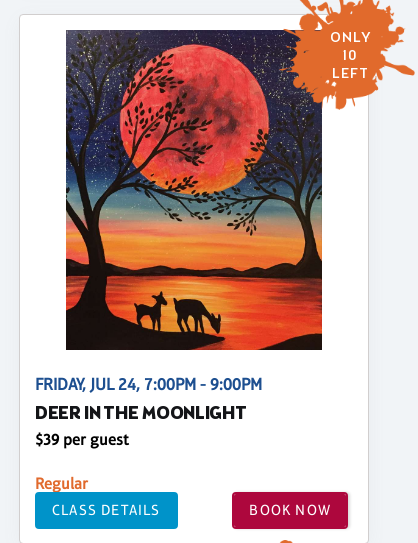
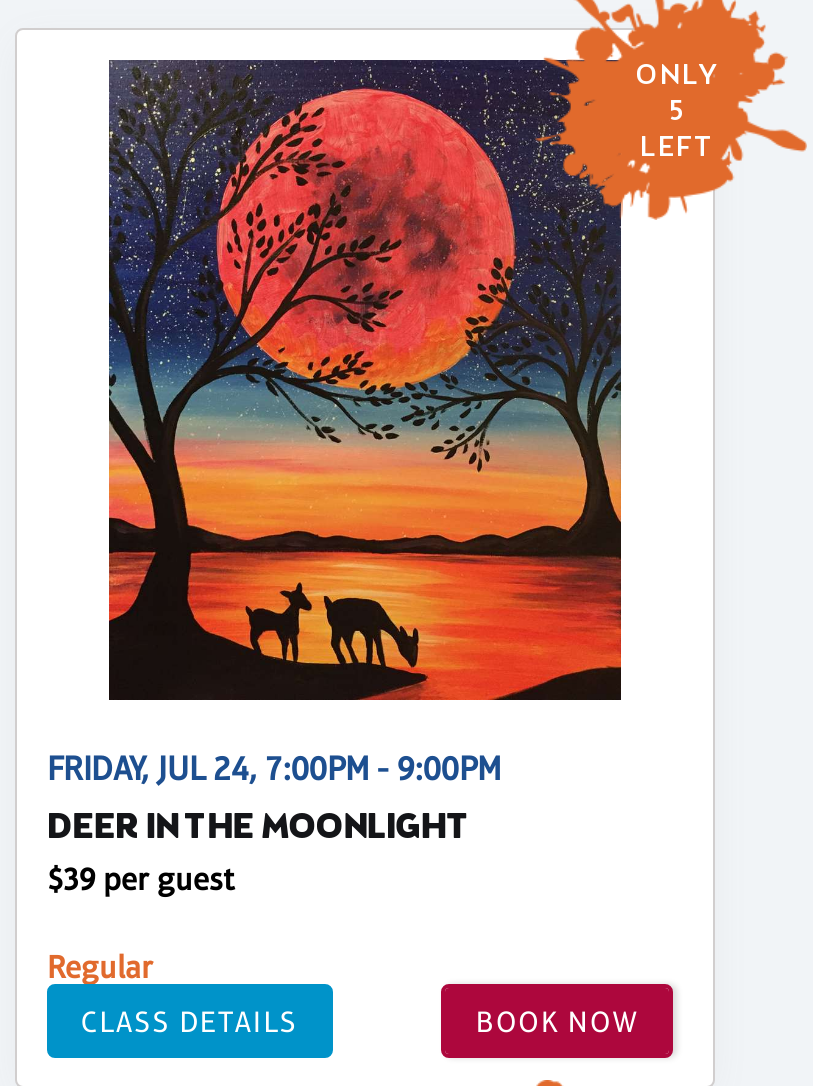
[343,47,357,66] 10 -> [669,94,685,132] 5

